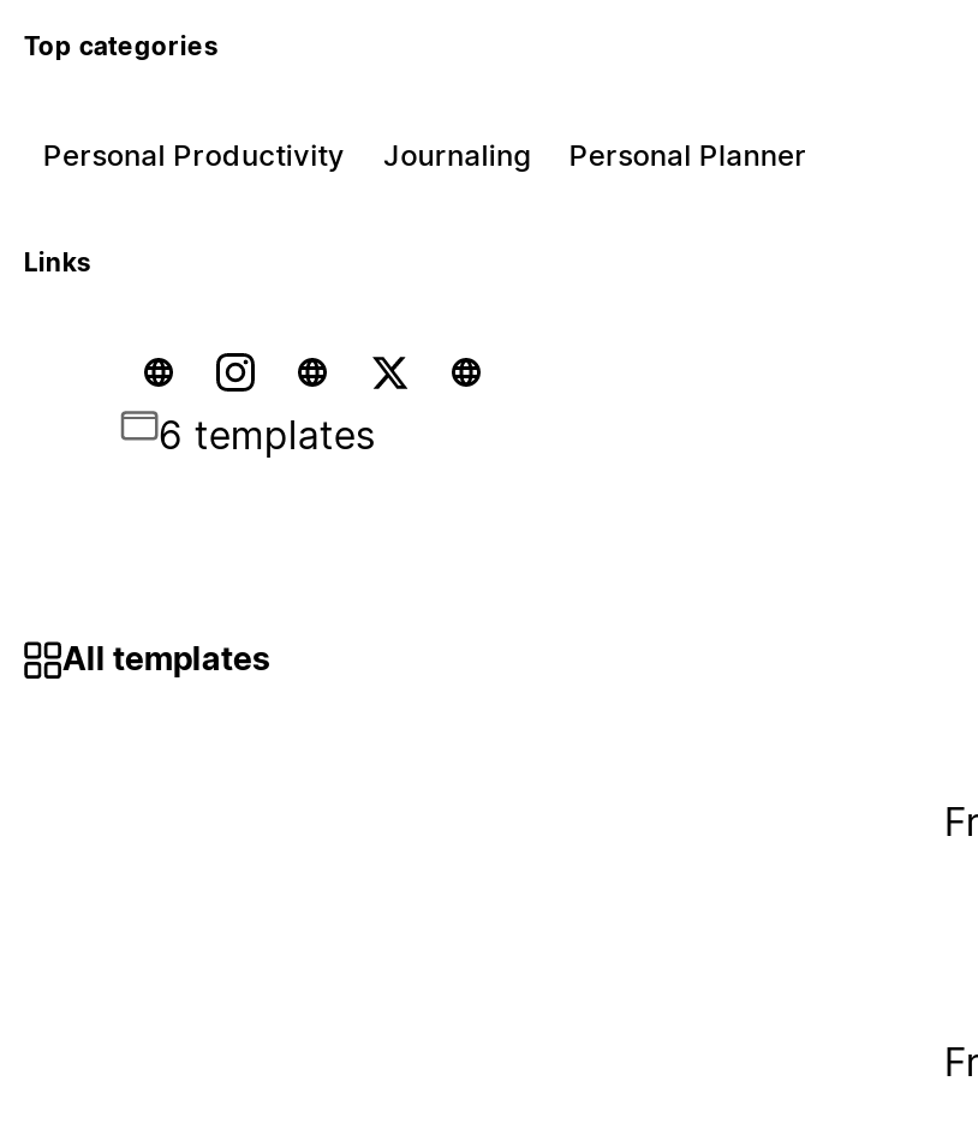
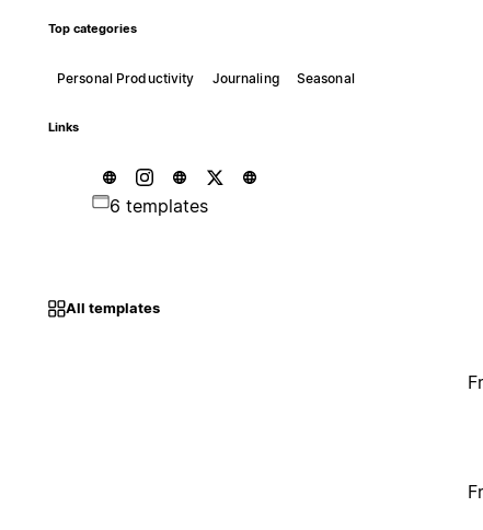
[569,137,807,173] Personal Planner -> [297,70,355,86] Seasonal

